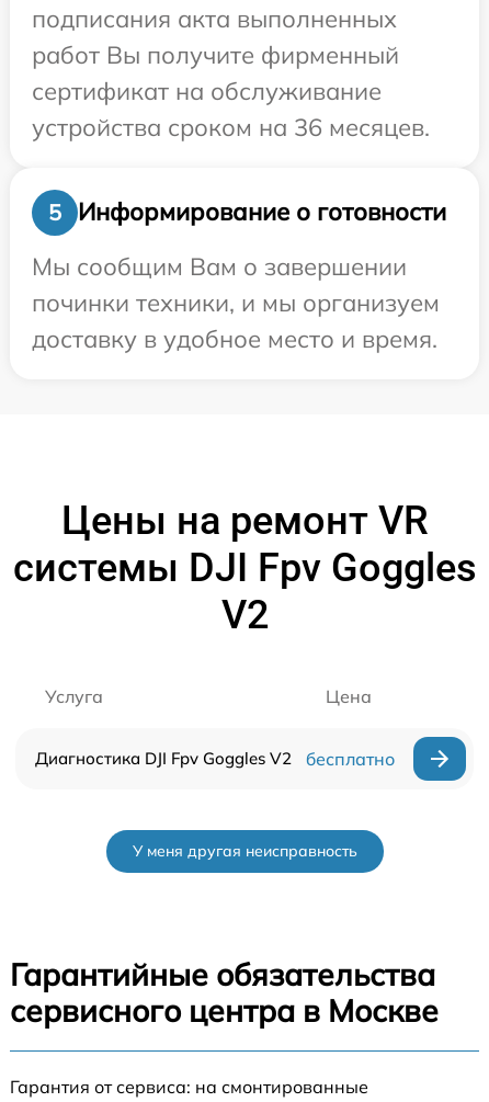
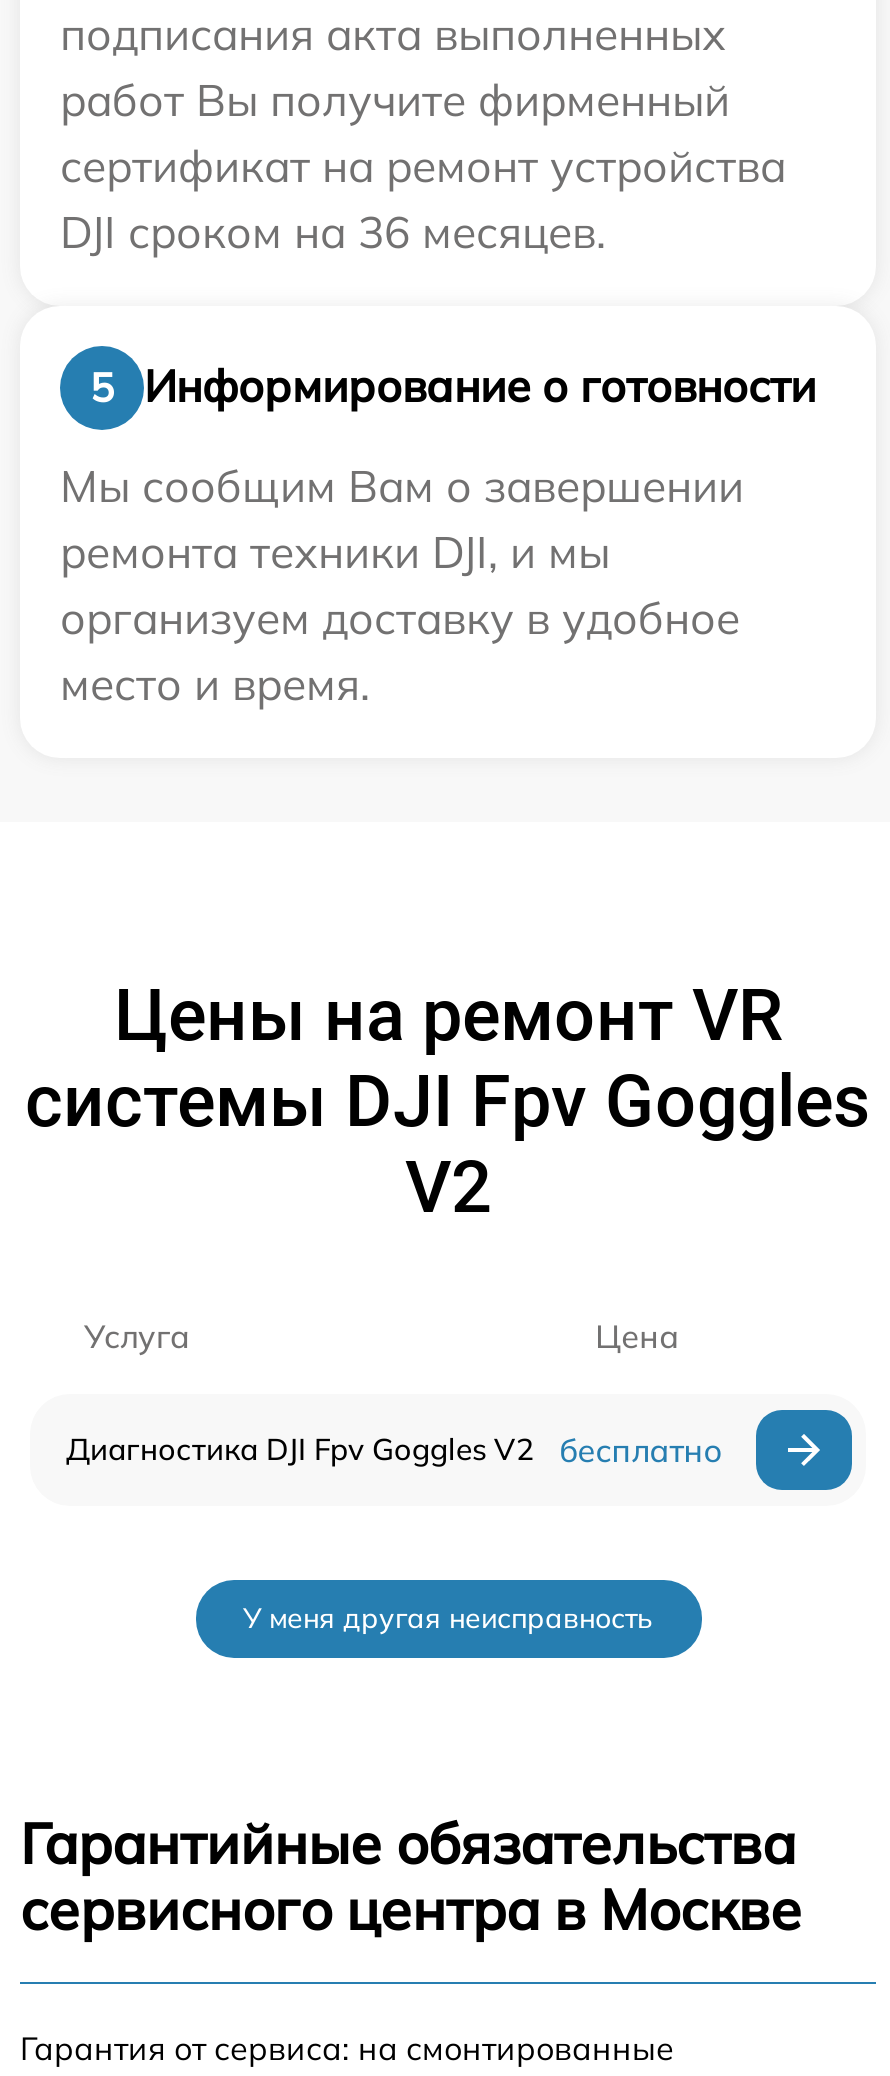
[32,76,430,142] сертификат на обслуживание | устройства сроком на 36 месяцев. -> [60,138,786,260] сертификат на ремонт устройства | DJI сроком на 36 месяцев.
[32,287,440,354] починки техники, и мы организуем | доставку в удобное место и время. -> [60,524,740,712] ремонта техники DJI, и мы | организуем доставку в удобное | место и время.

